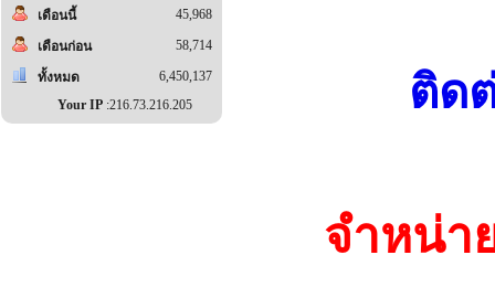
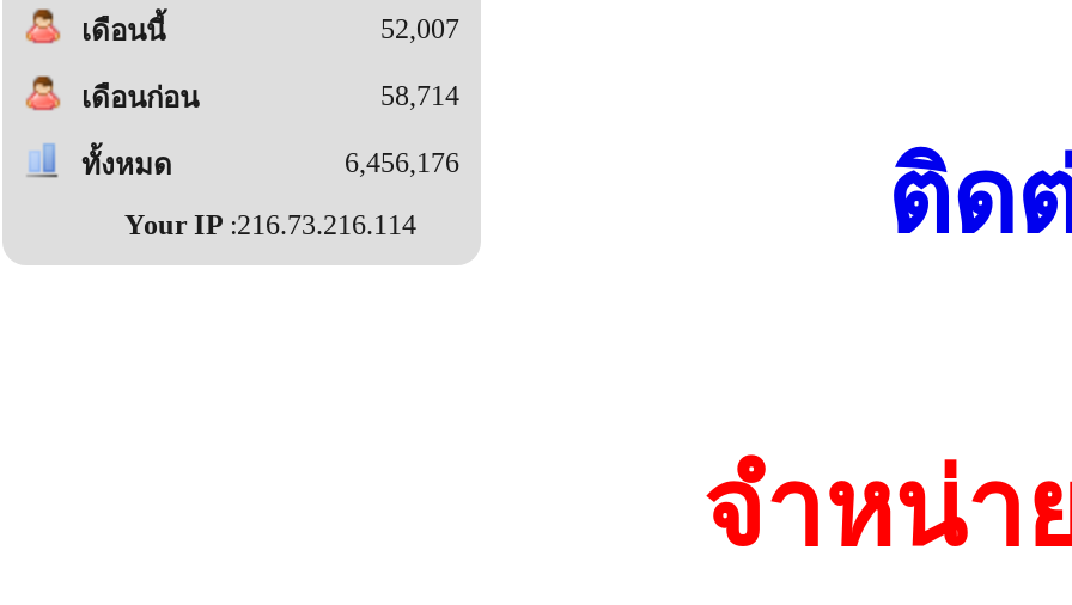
[176,7,212,22] 45,968 -> [380,12,459,45] 52,007
[159,68,212,84] 6,450,137 -> [345,146,459,179] 6,456,176
[57,97,192,113] Your IP:216.73.216.205 -> [124,208,416,242] Your IP:216.73.216.114

